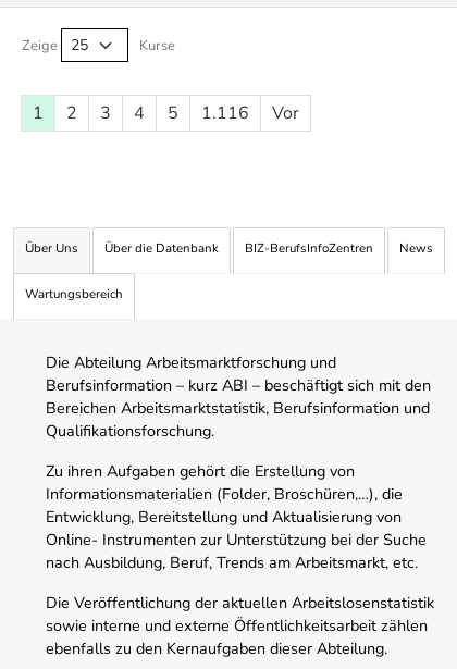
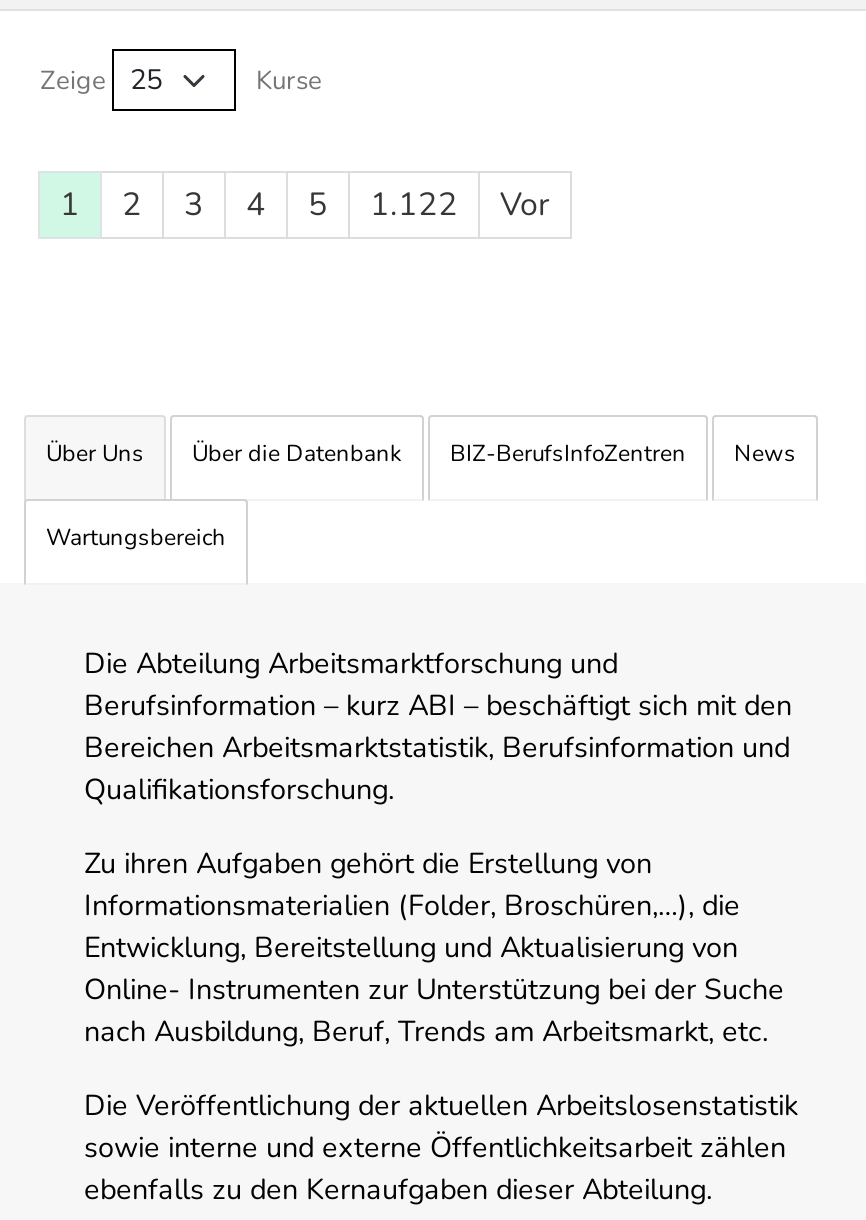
[33,101,299,125] 1 2 3 4 5 1.116 Vor -> [60,183,550,227] 1 2 3 4 5 1.122 Vor

